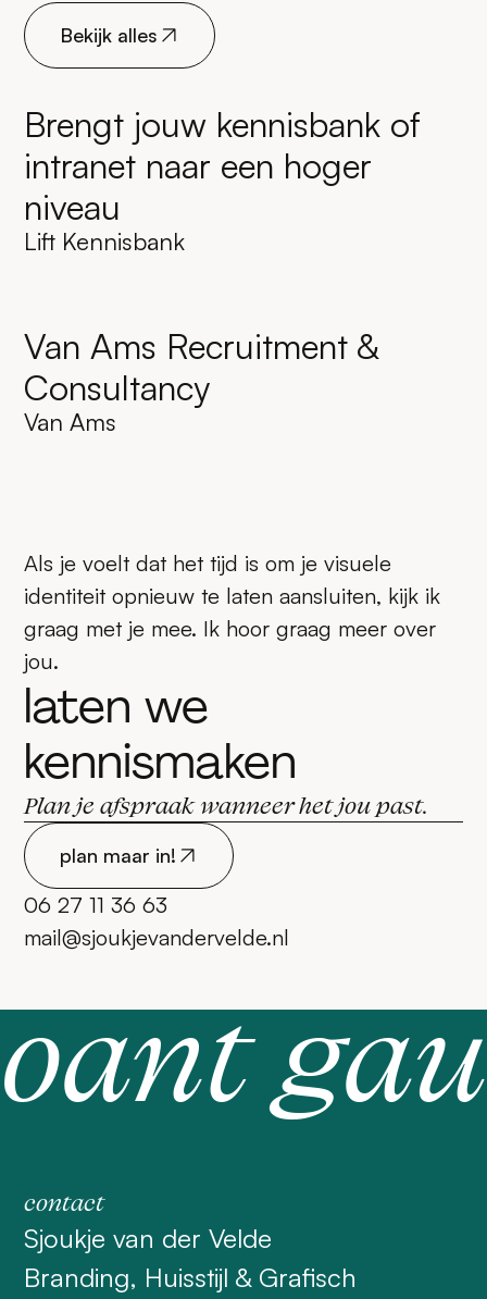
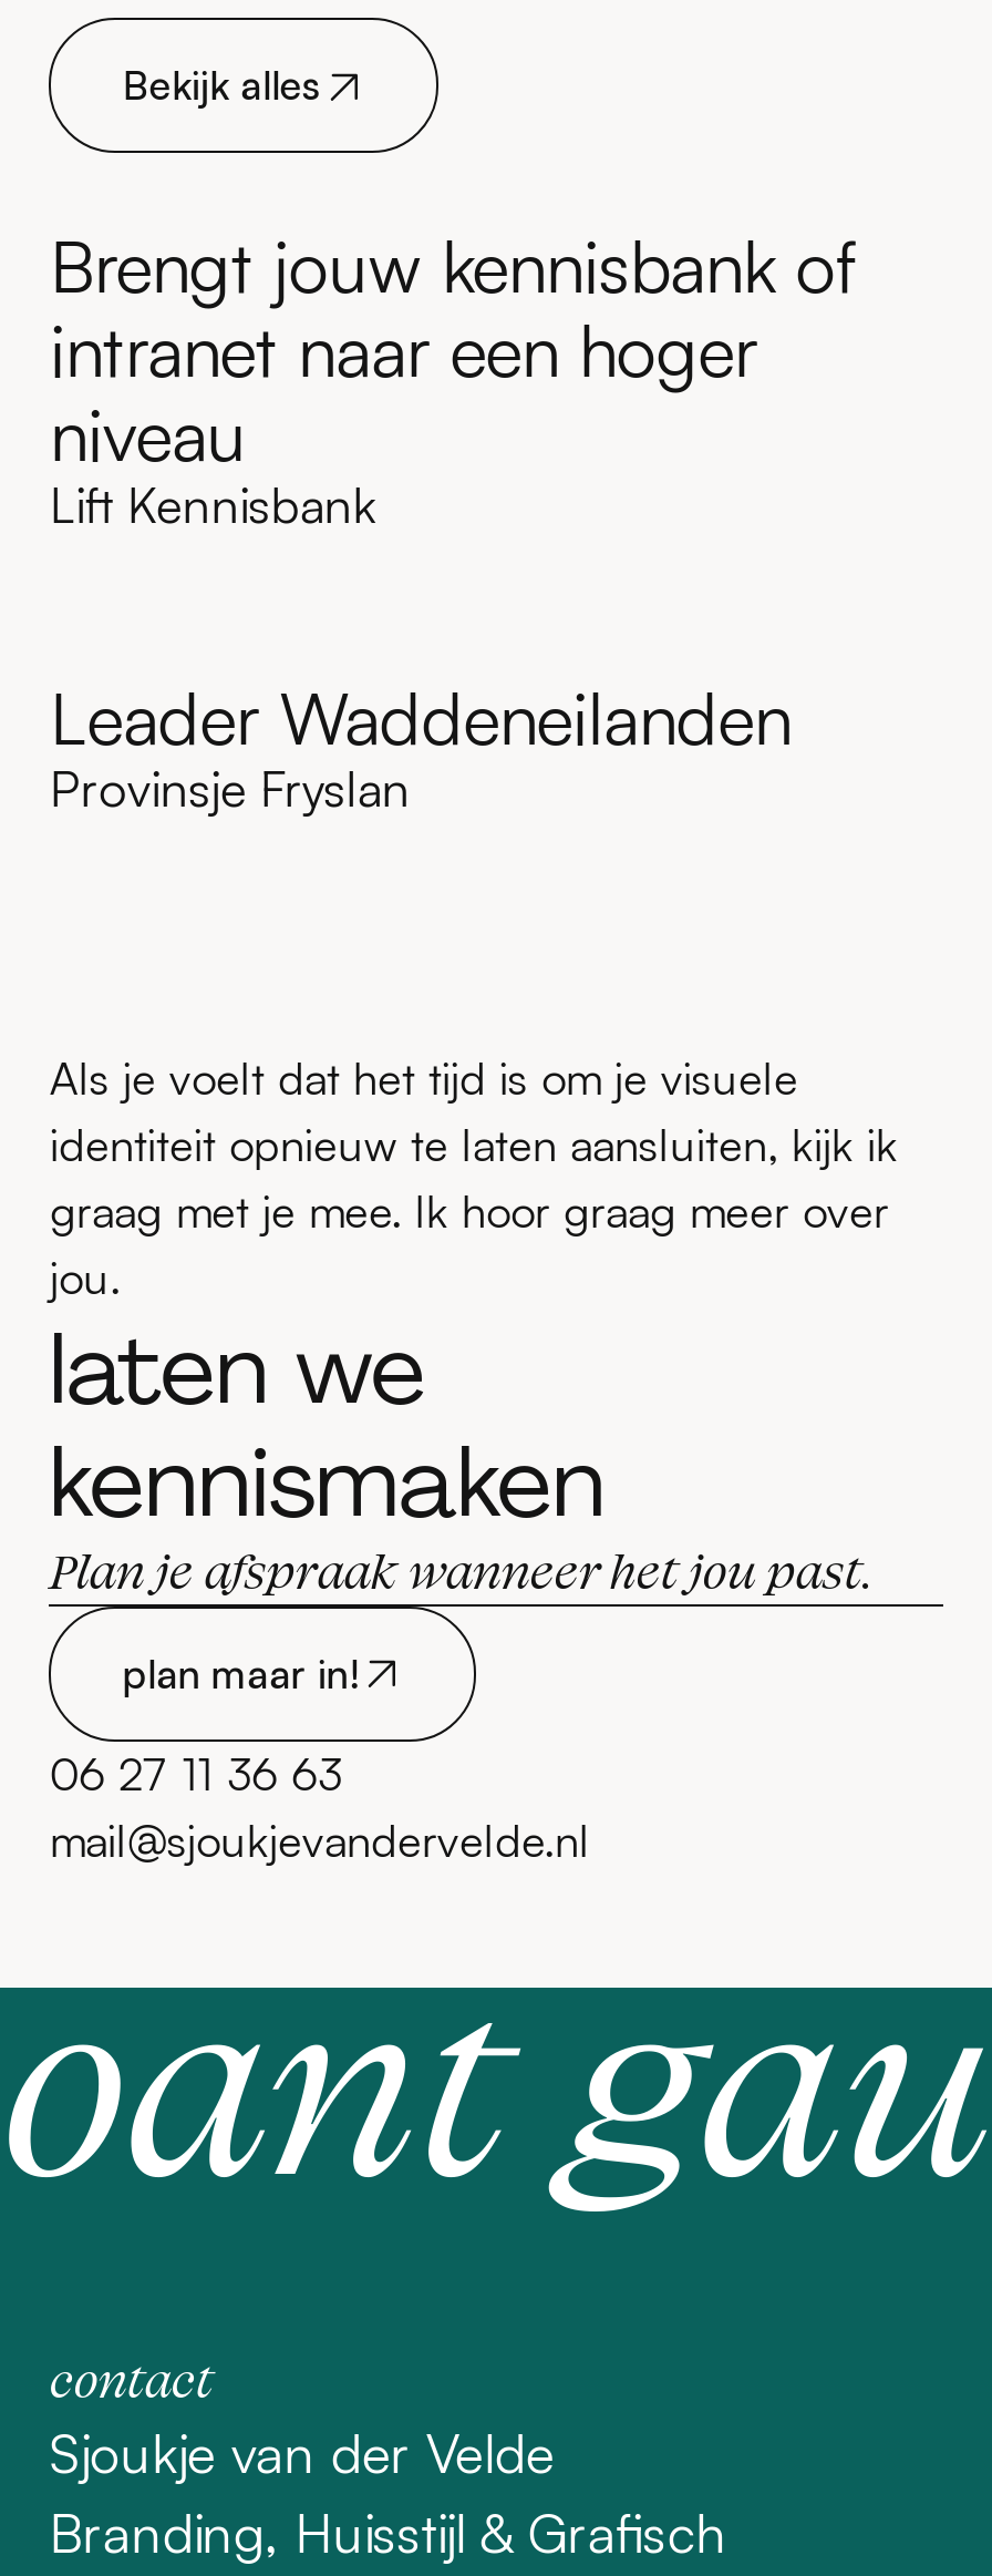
[24,324,379,436] Van Ams Recruitment & | Consultancy | Van Ams -> [50,674,791,818] Leader Waddeneilanden | Provinsje Fryslan

